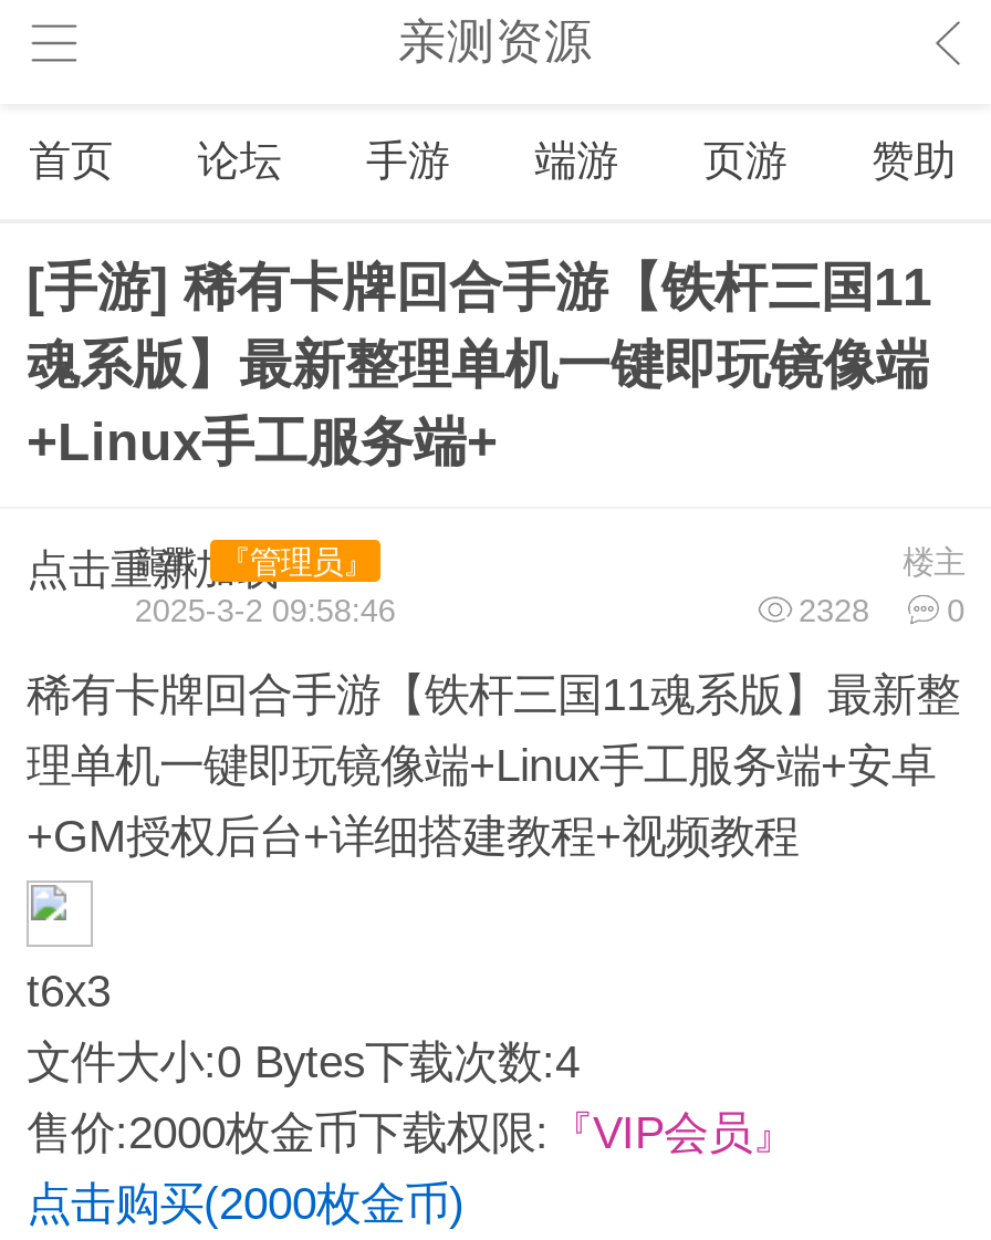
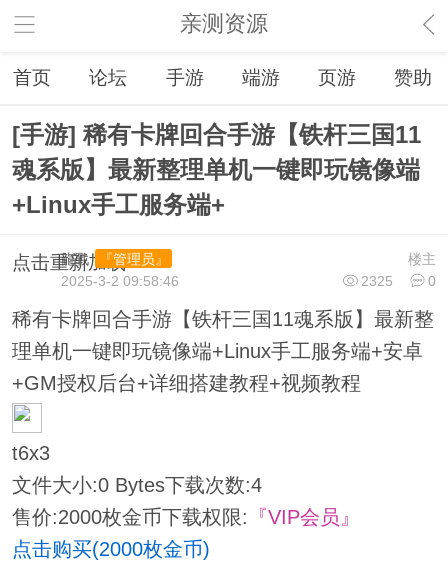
[799,592,965,627] 2328 0 -> [361,272,436,288] 2325 0

